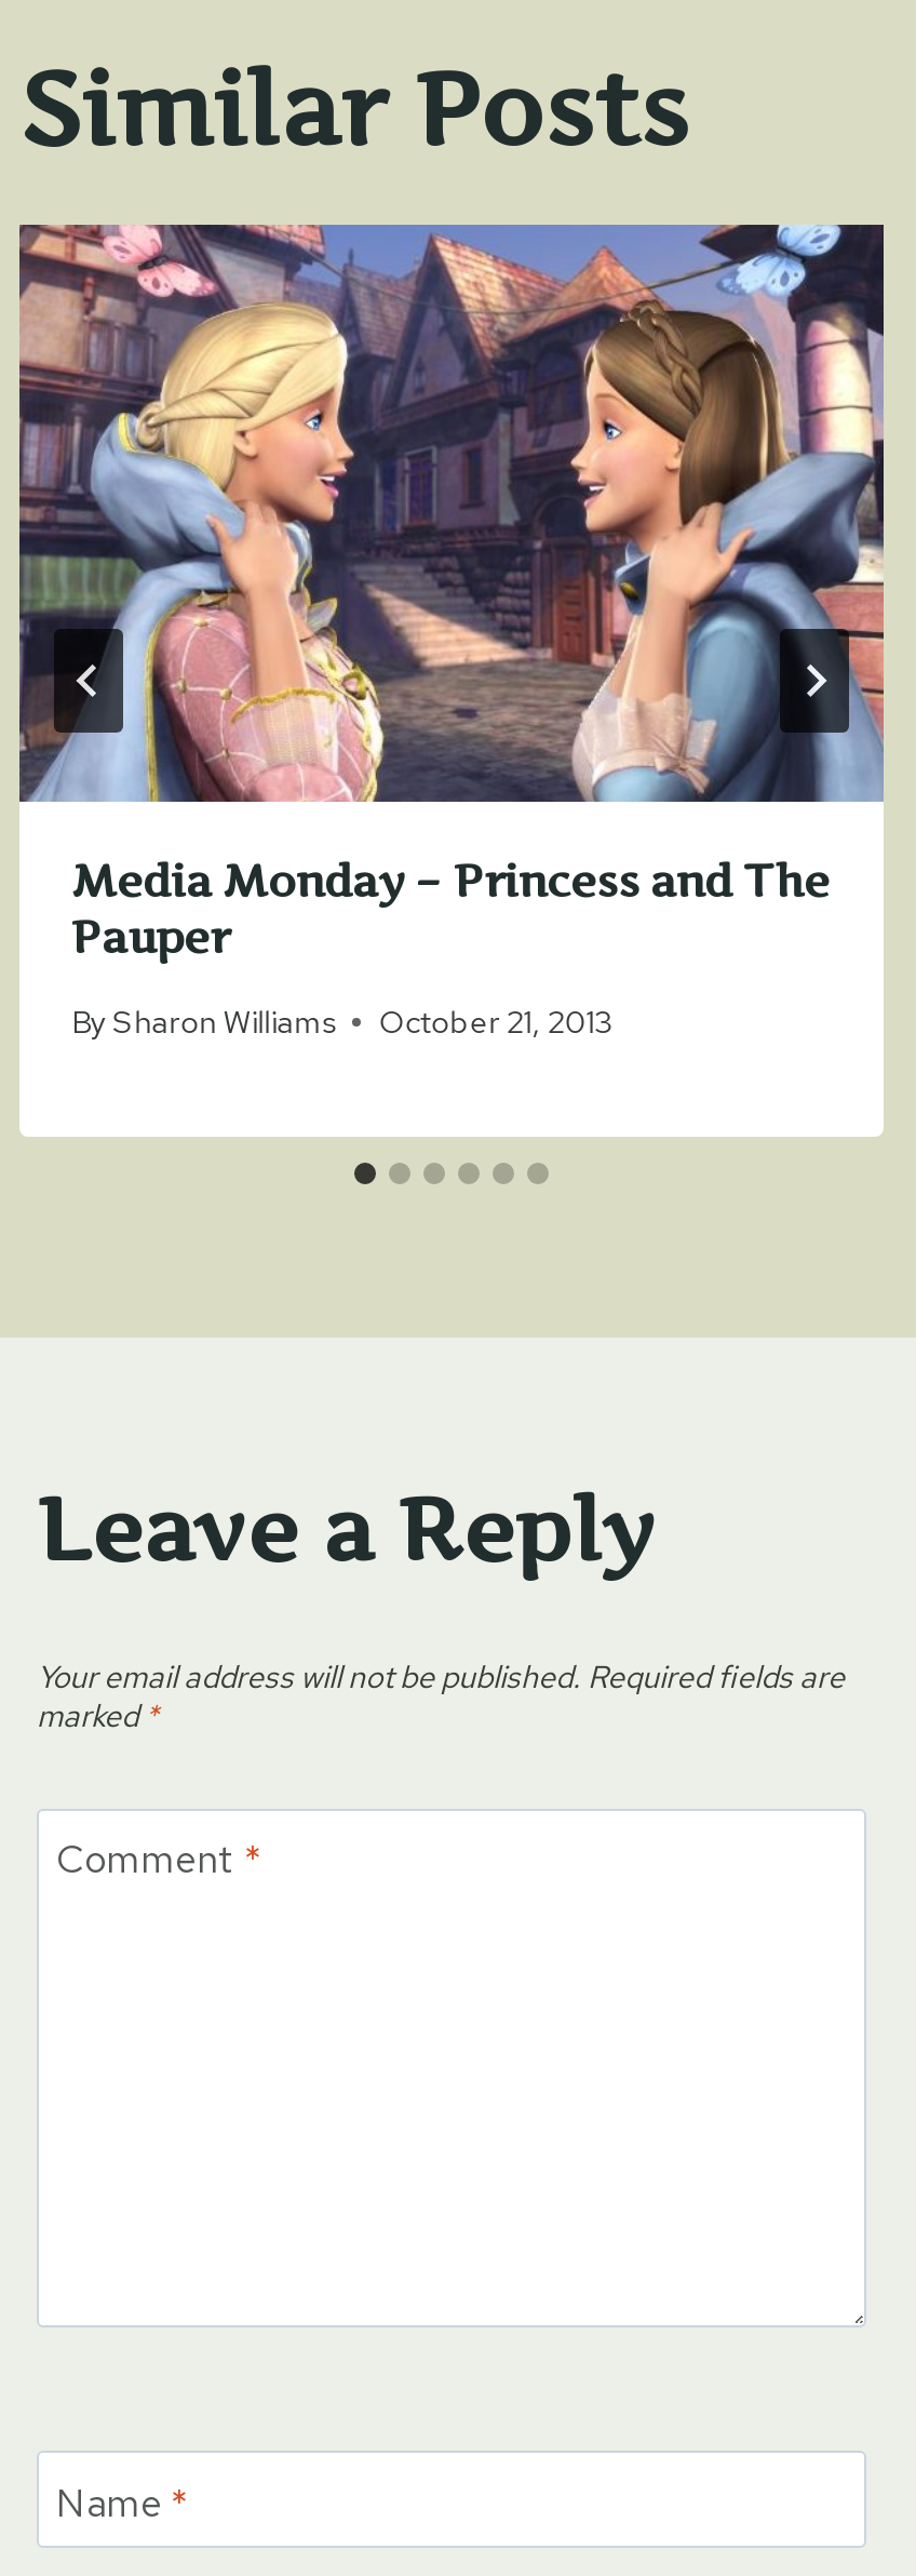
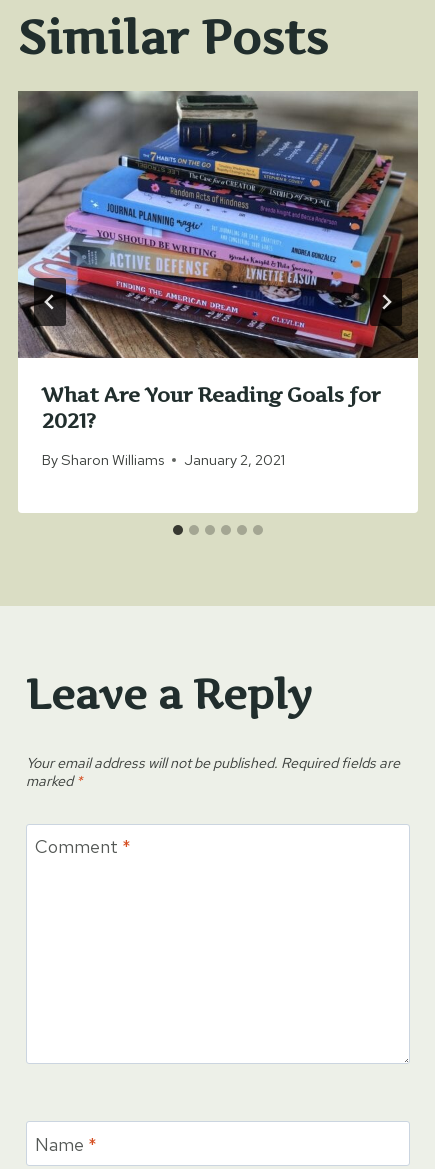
[17,225,886,963] [image] | Media Monday – Princess and The | Pauper -> [17,90,419,433] [image] | What Are Your Reading Goals for | 2021?
[71,1001,612,1042] By Sharon Williams October 21, 2013 -> [42,450,285,469] By Sharon Williams January 2, 2021

